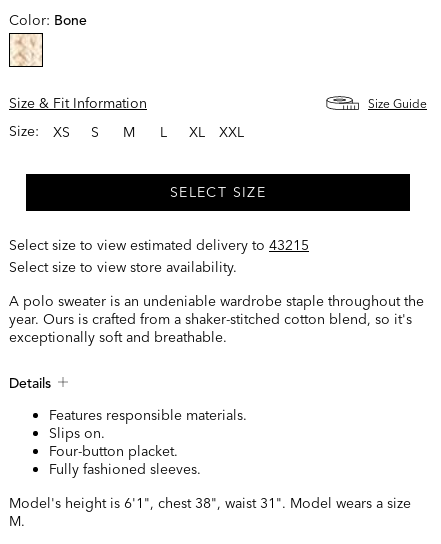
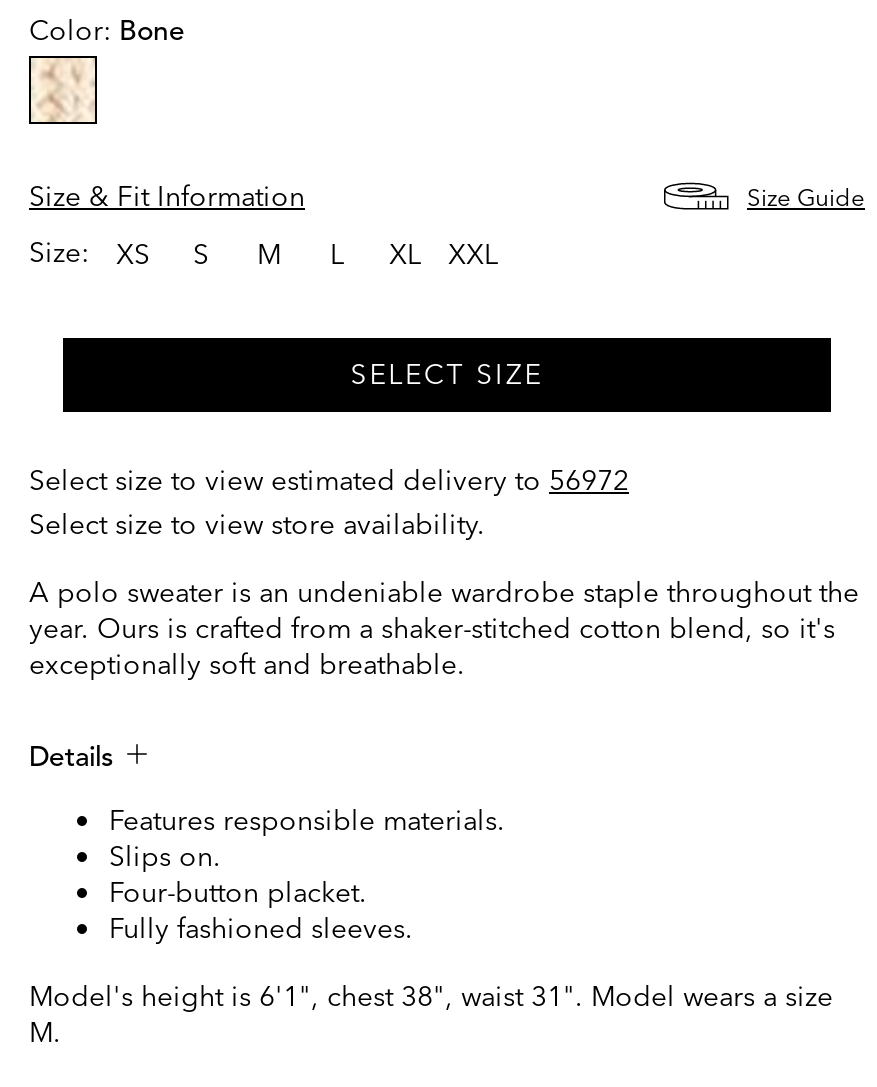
[9,236,309,254] Select size to view estimated delivery to 43215 -> [29,463,629,499] Select size to view estimated delivery to 56972

